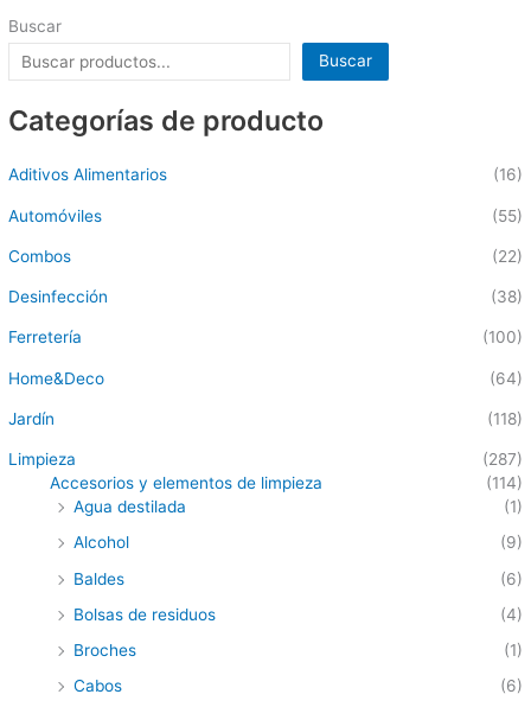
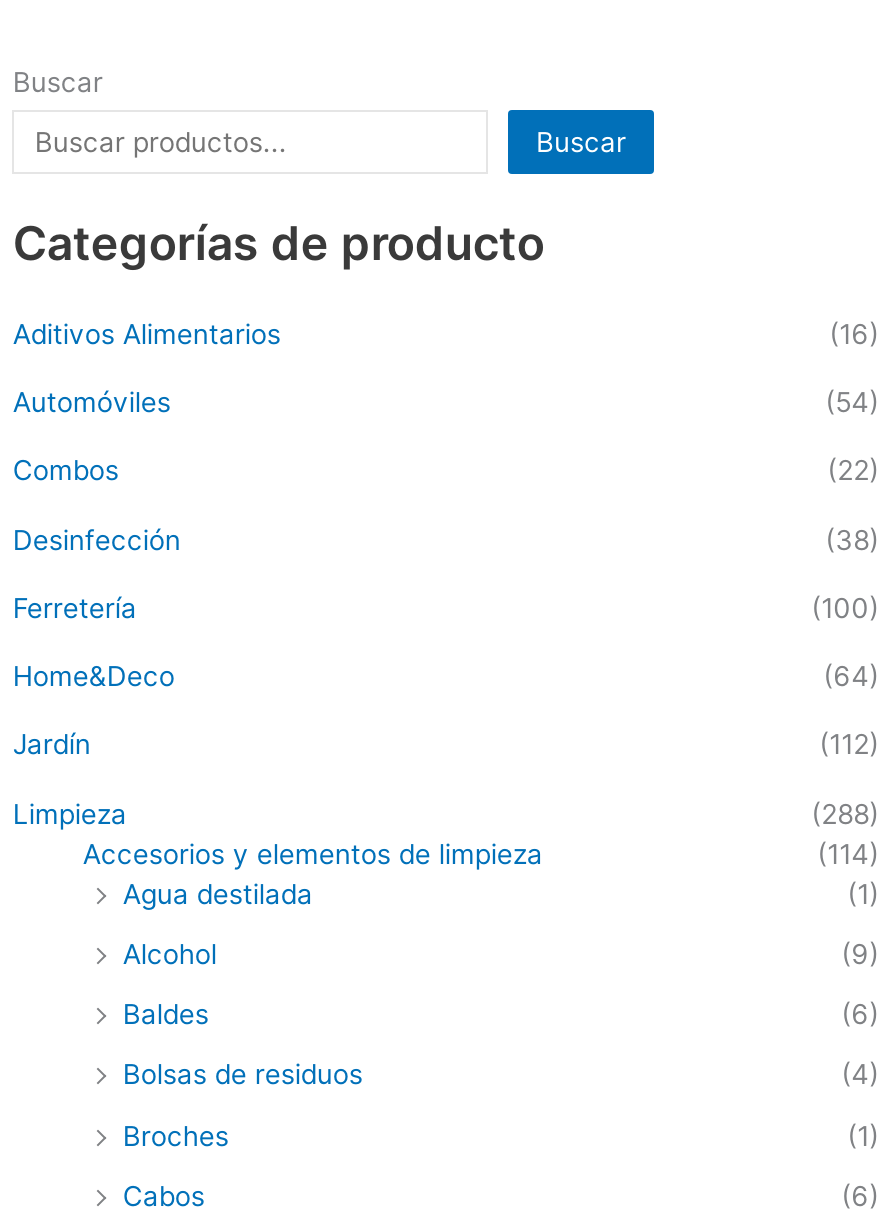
[491,206,522,225] (55) -> [825,386,879,418] (54)
[487,409,522,428] (118) -> [819,729,879,761] (112)
[482,450,522,469] (287) -> [811,797,879,829] (288)

